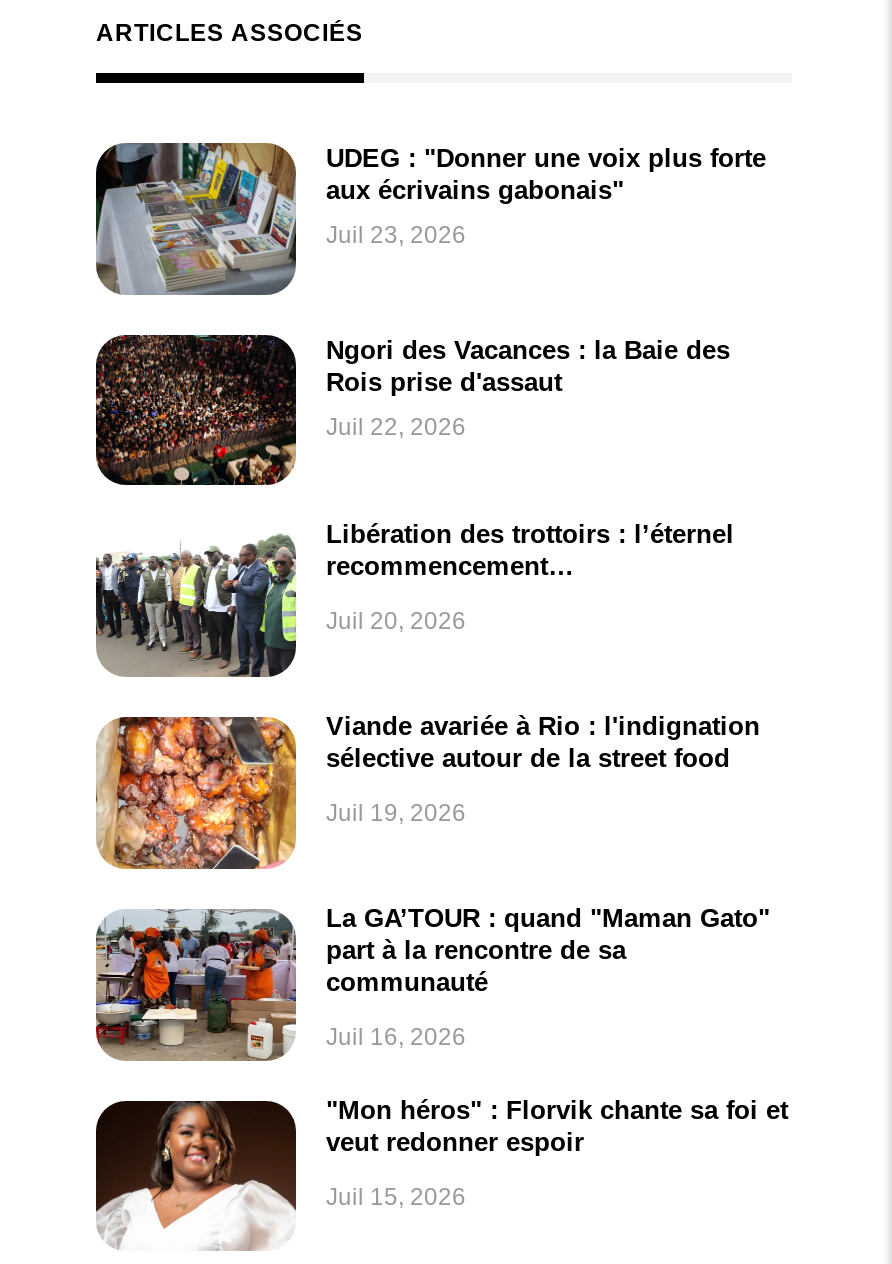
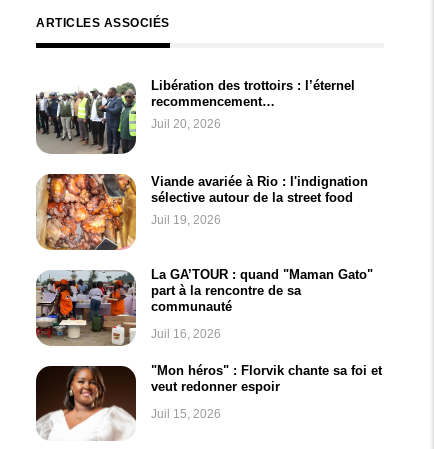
[94,140,766,296] [image] | UDEG : "Donner une voix plus forte | aux écrivains gabonais" | Juil 23, 2026 -> none
[94,332,730,486] [image] | Ngori des Vacances : la Baie des | Rois prise d'assaut | Juil 22, 2026 -> none

